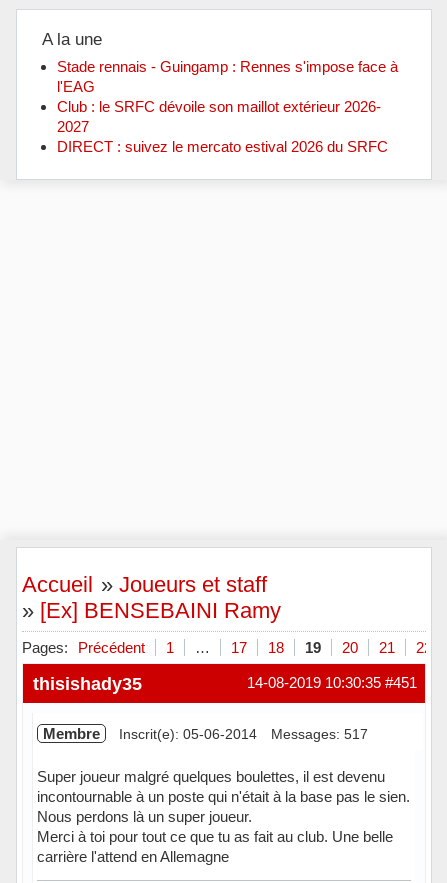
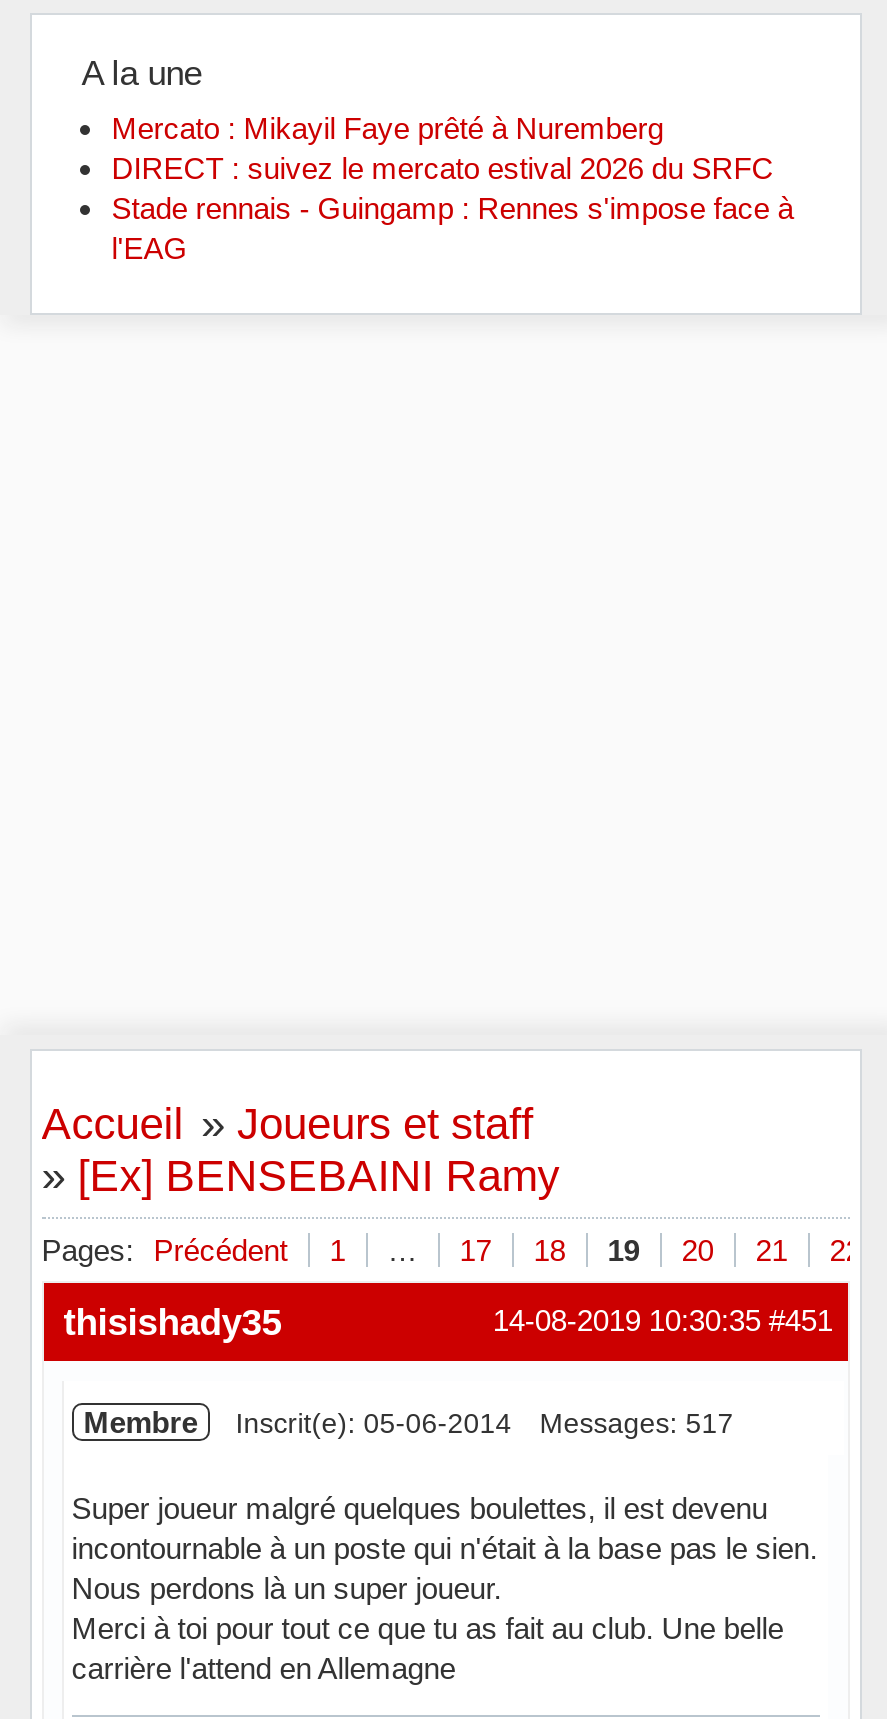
none -> [111,111,663,145] Mercato : Mikayil Faye prêté à Nuremberg
moved [57,58,398,95] -> [111,191,793,265]: Stade rennais - Guingamp : Rennes s'impose face à | l'EAG
[57,98,381,135] Club : le SRFC dévoile son maillot extérieur 2026- | 2027 -> none
moved [57,138,388,155] -> [111,151,773,185]: DIRECT : suivez le mercato estival 2026 du SRFC

